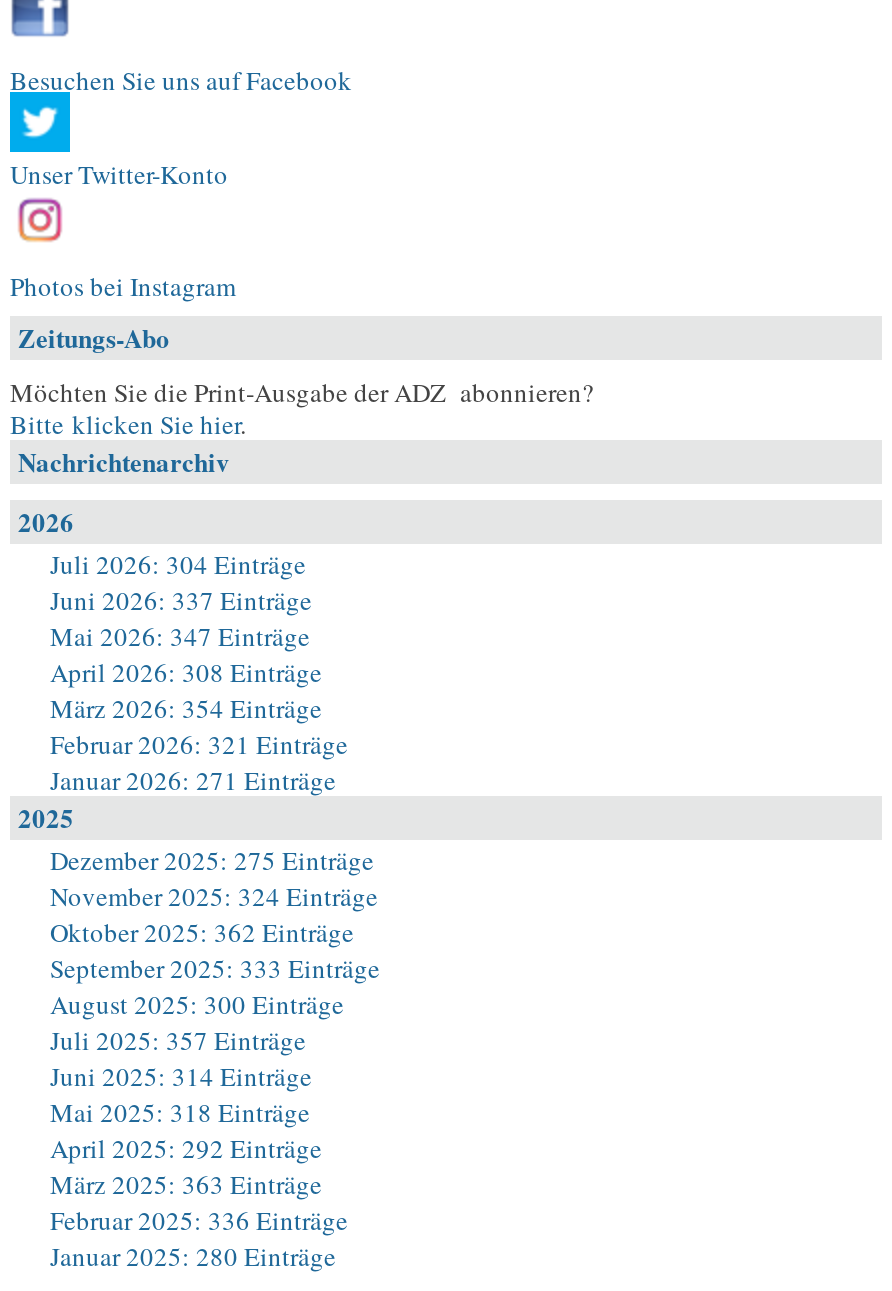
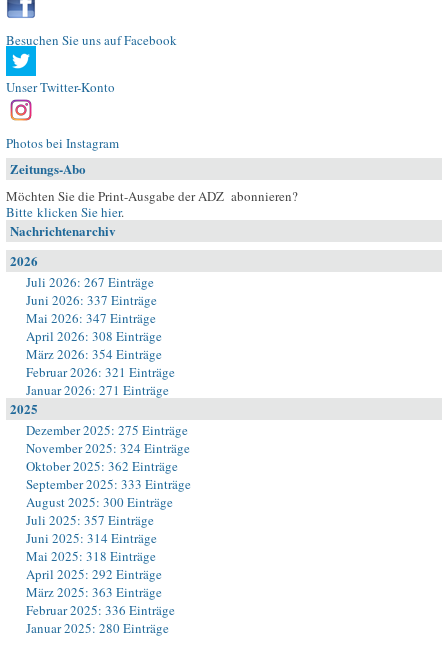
[50,546,306,582] Juli 2026: 304 Einträge -> [26,273,154,291] Juli 2026: 267 Einträge

